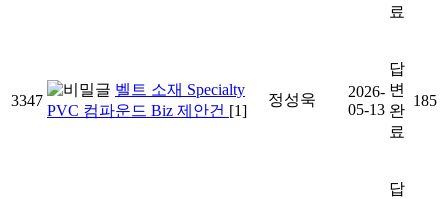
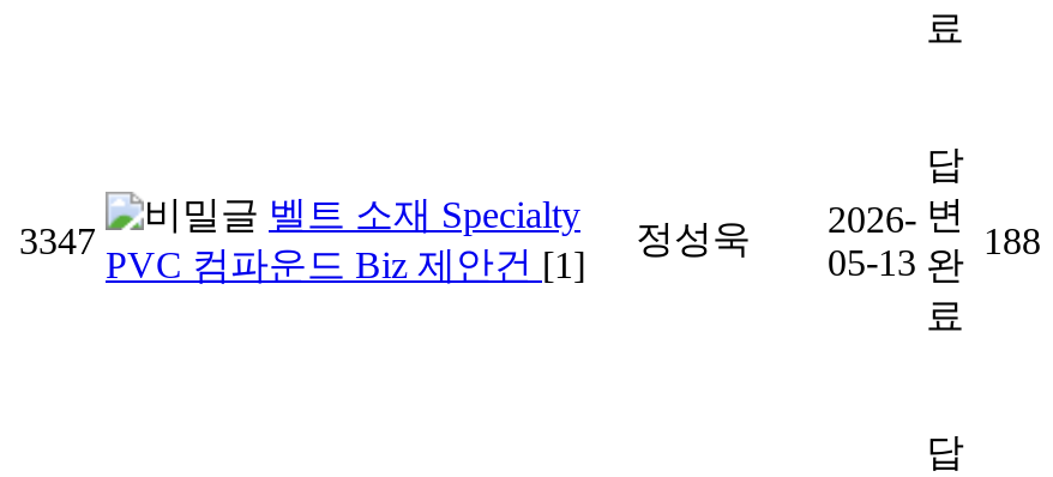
[413,92,437,109] 185 -> [983,220,1041,261] 188

